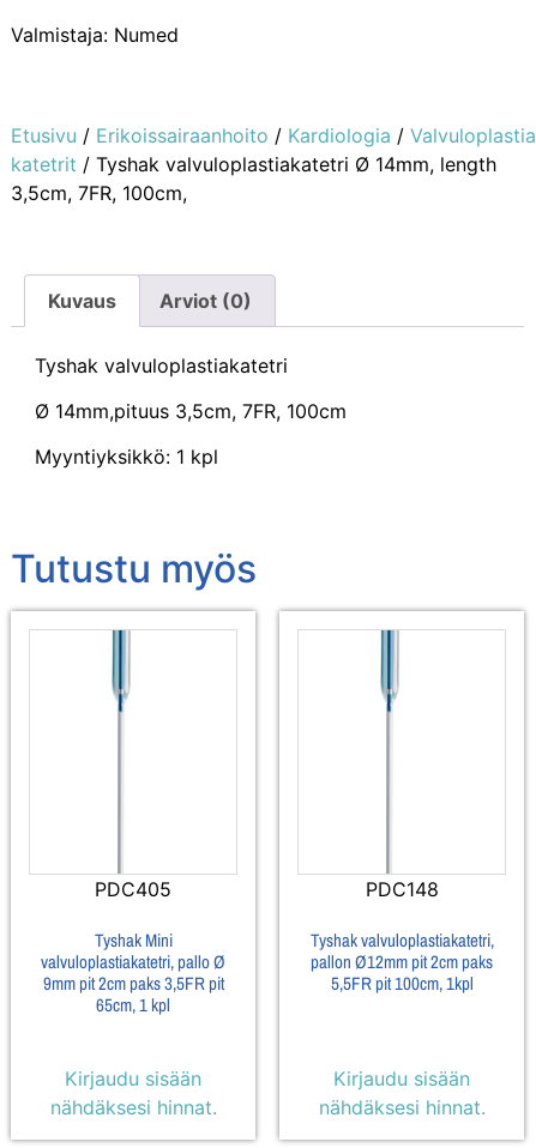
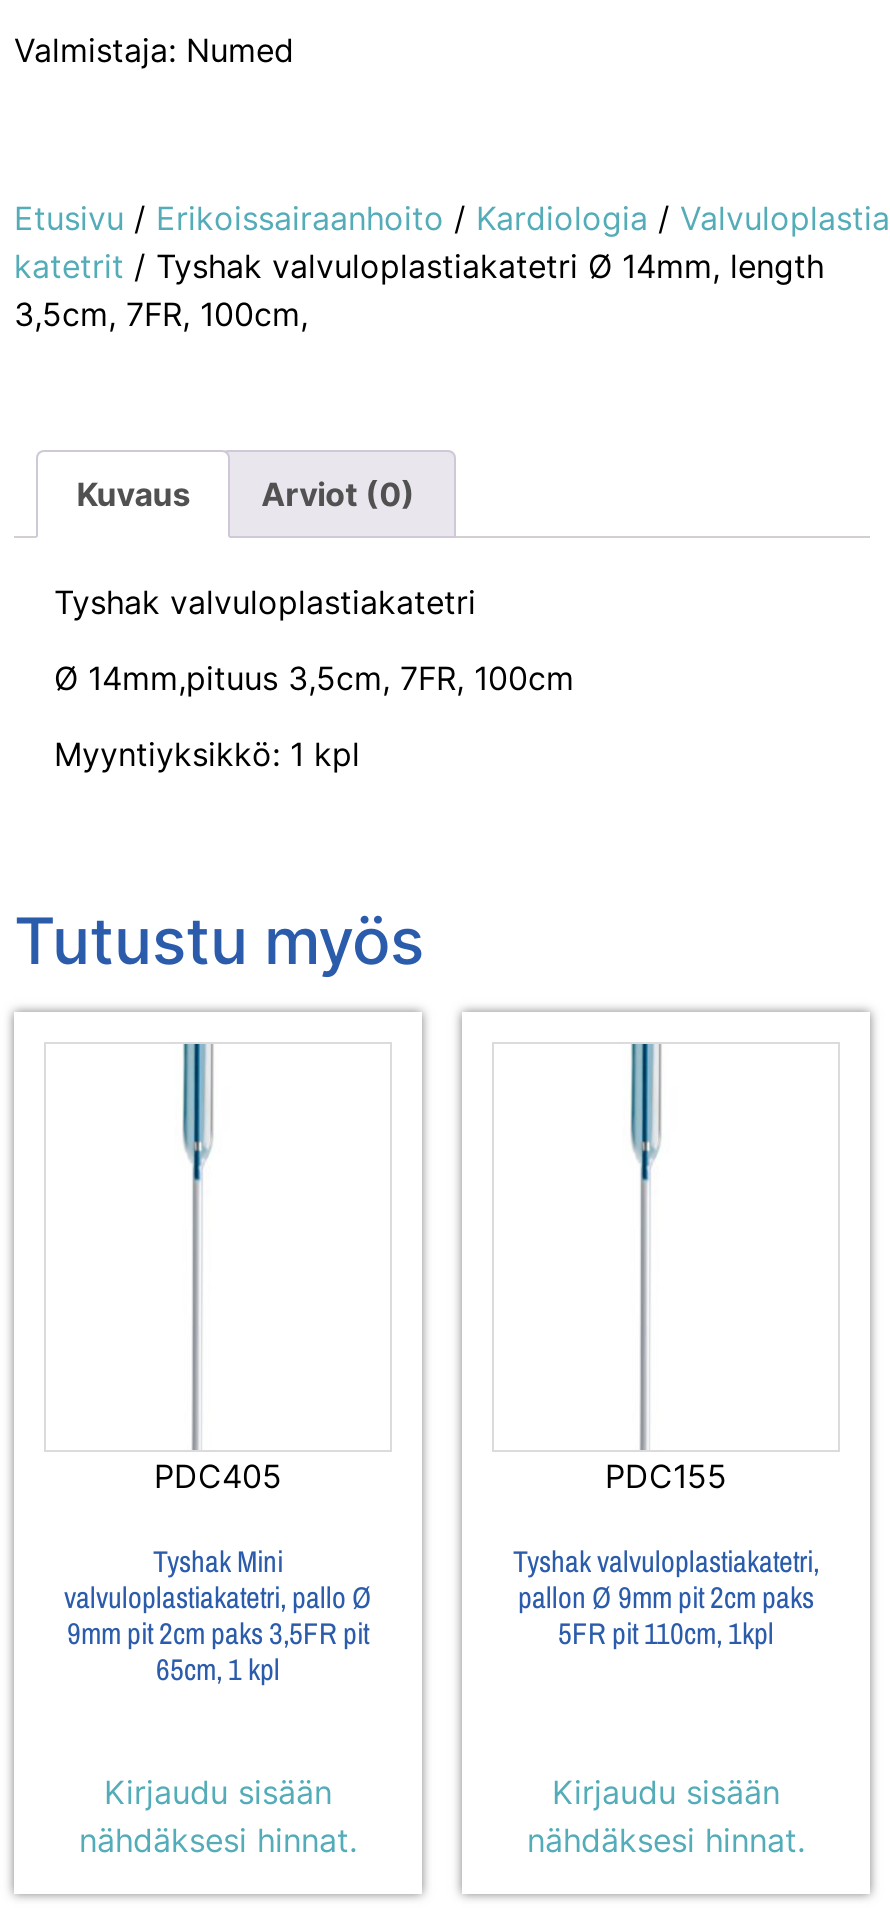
[365,877,438,901] PDC148 -> [605,1456,727,1496] PDC155
[311,949,493,995] pallon Ø12mm pit 2cm paks | 5,5FR pit 100cm, 1kpl -> [518,1575,814,1653] pallon Ø 9mm pit 2cm paks | 5FR pit 110cm, 1kpl

